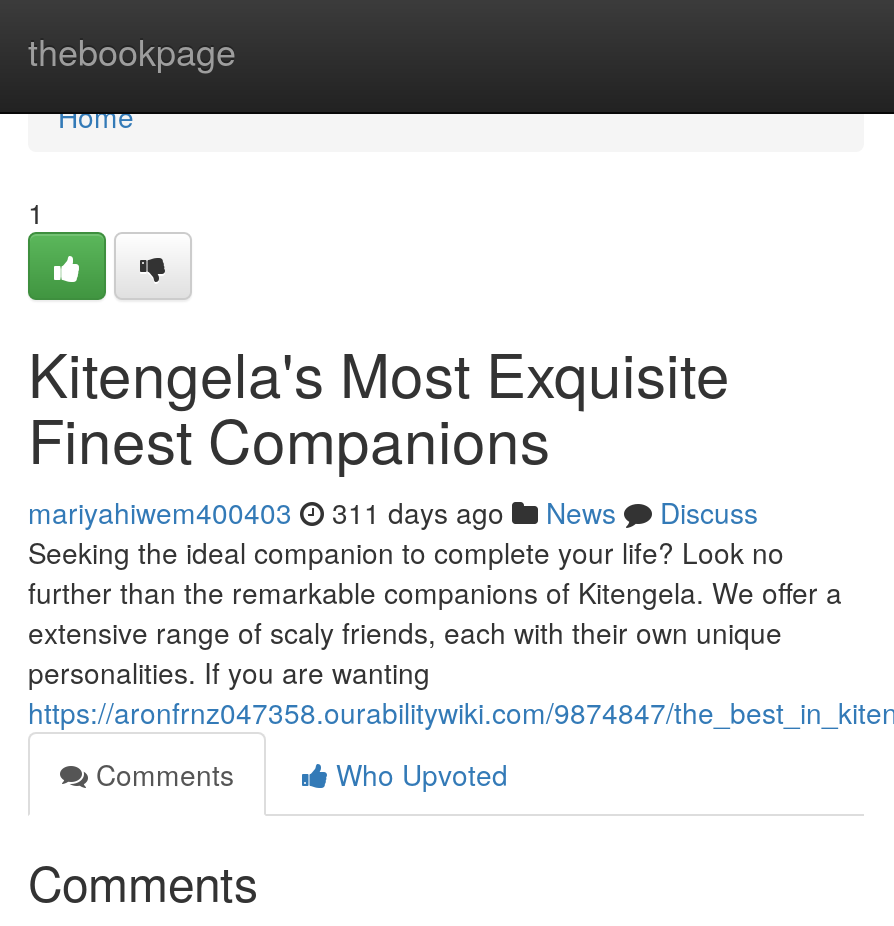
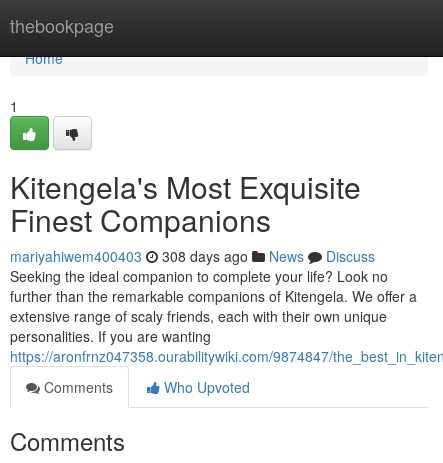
[28,492,758,532] mariyahiwem400403 311 days ago News Discuss -> [10,246,375,266] mariyahiwem400403 308 days ago News Discuss

